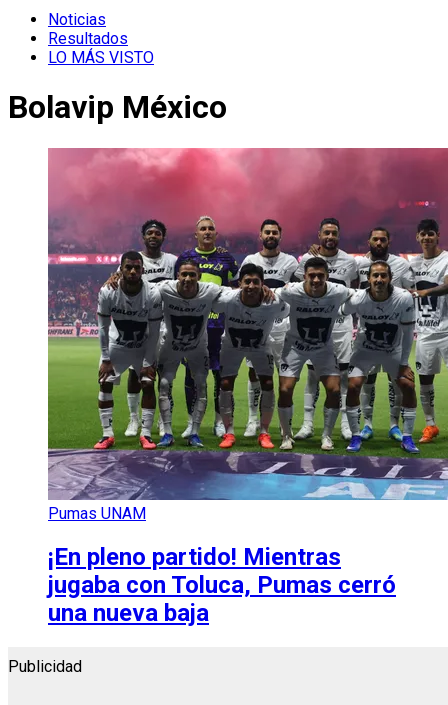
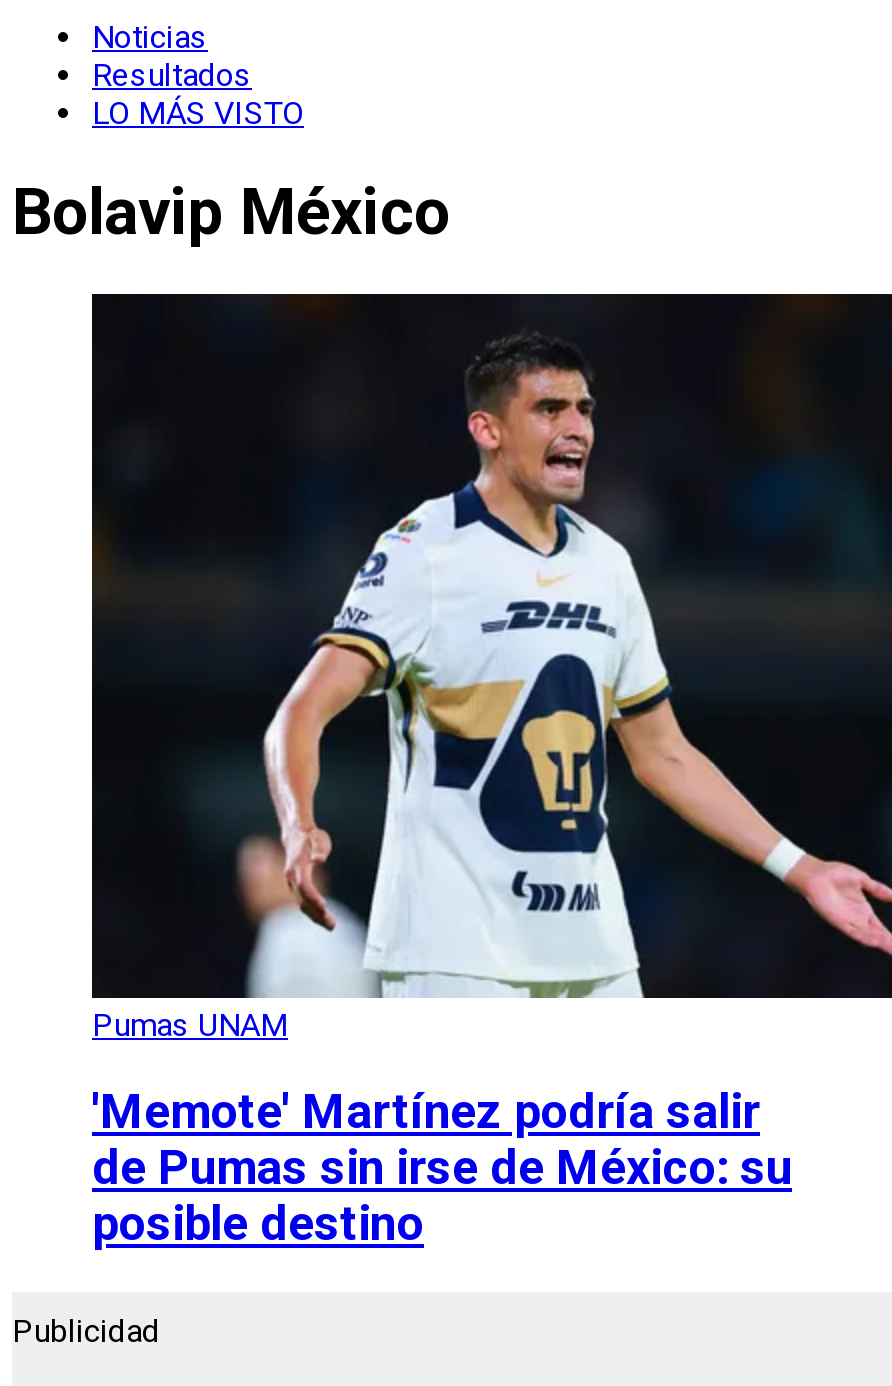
[47,147,445,501] [image] -> [90,292,886,1000] [image]
[48,543,396,627] ¡En pleno partido! Mientras | jugaba con Toluca, Pumas cerró | una nueva baja -> [92,1084,792,1252] 'Memote' Martínez podría salir | de Pumas sin irse de México: su | posible destino

